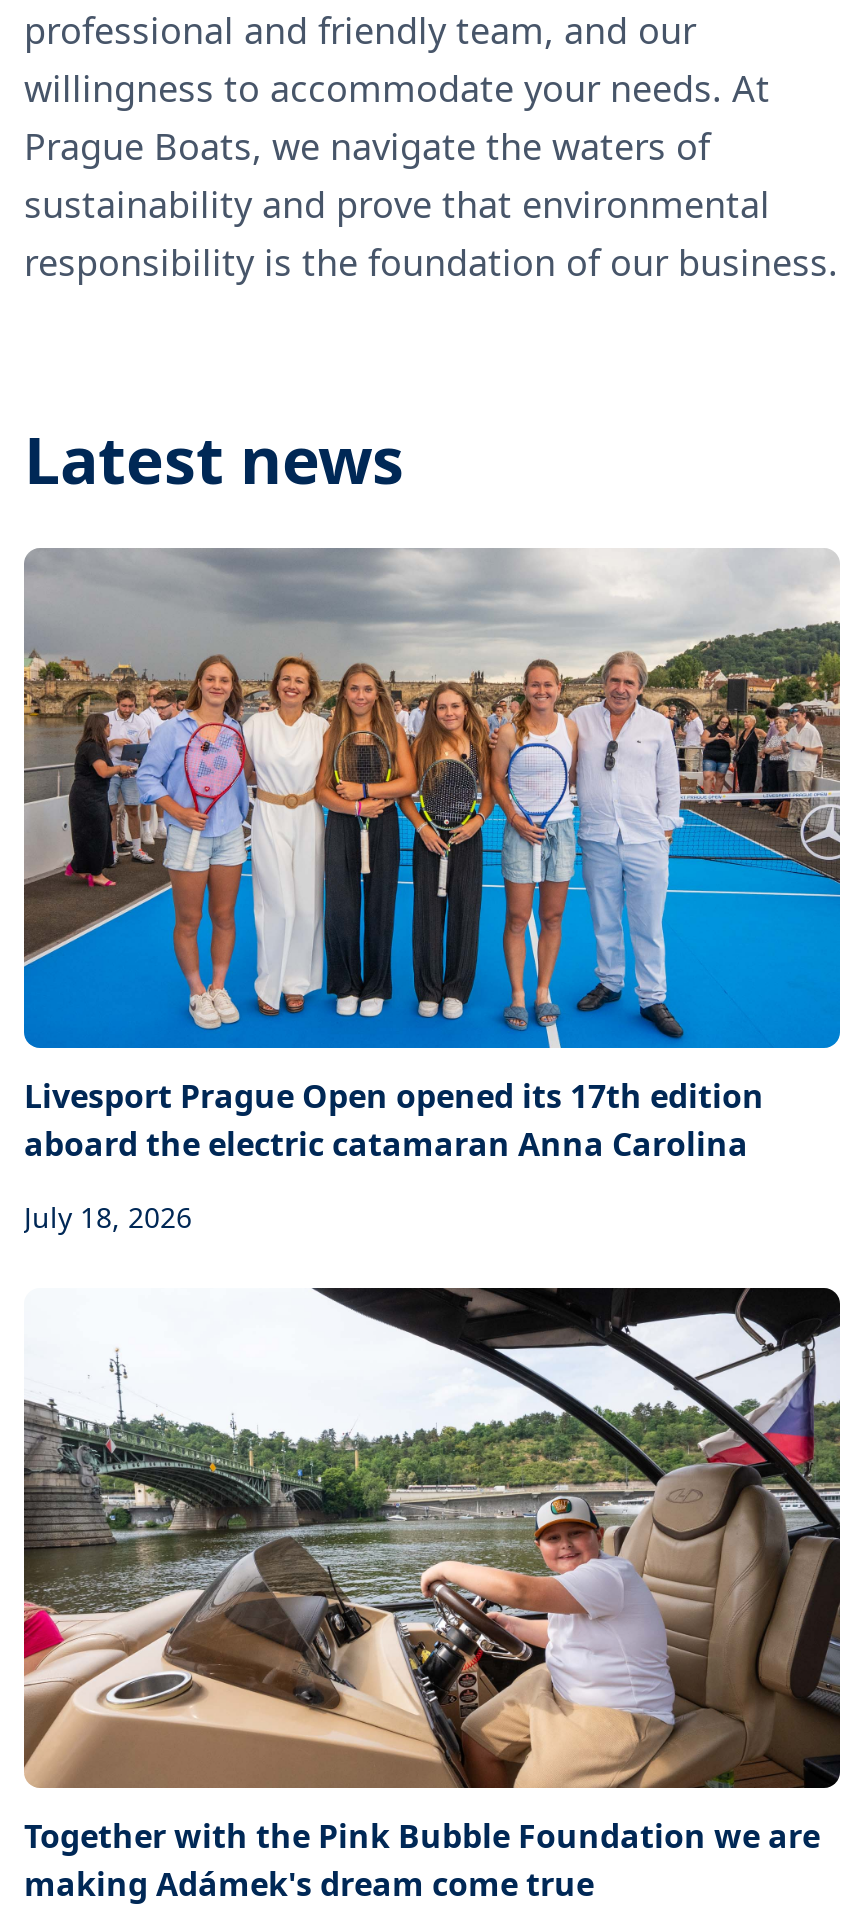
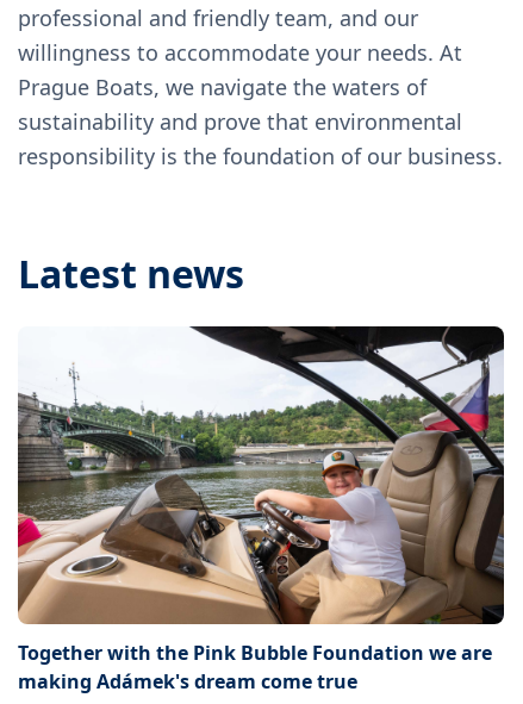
[22,546,842,1236] [image] | Livesport Prague Open opened its 17th edition | aboard the electric catamaran Anna Carolina | July 18, 2026 -> none

